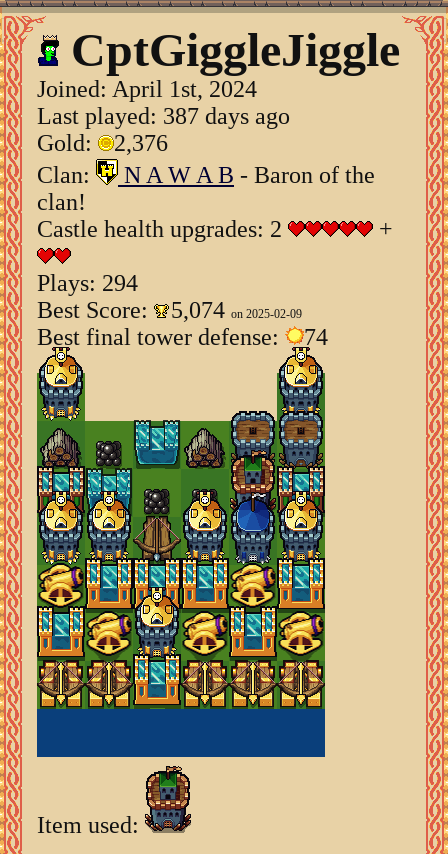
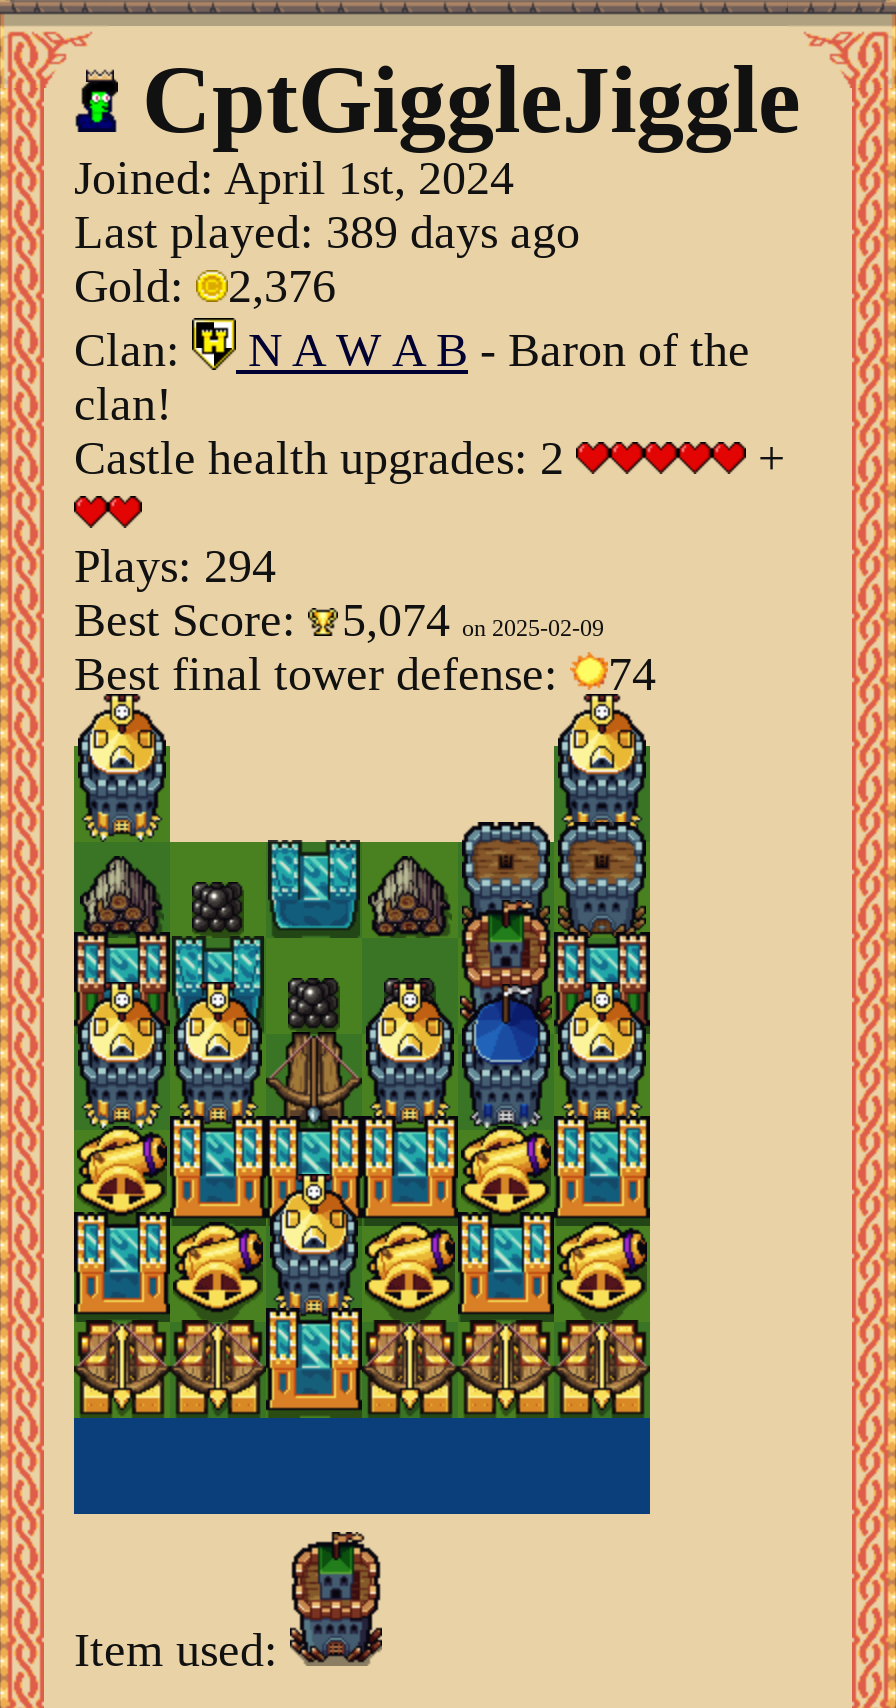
[37,103,290,129] Last played: 387 days ago -> [74,206,580,258] Last played: 389 days ago

